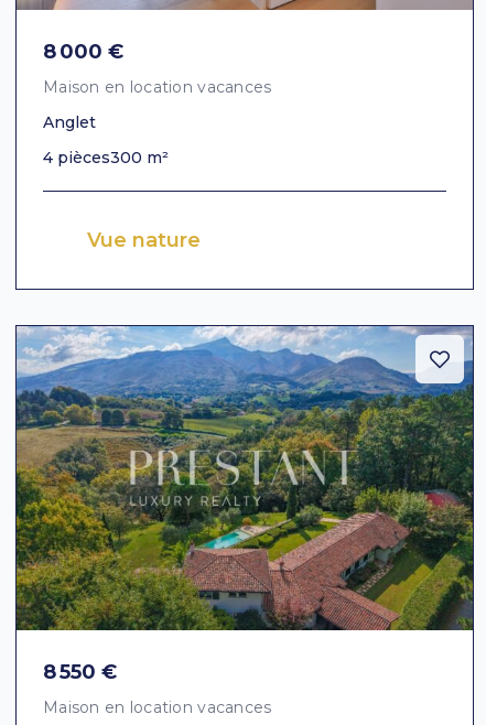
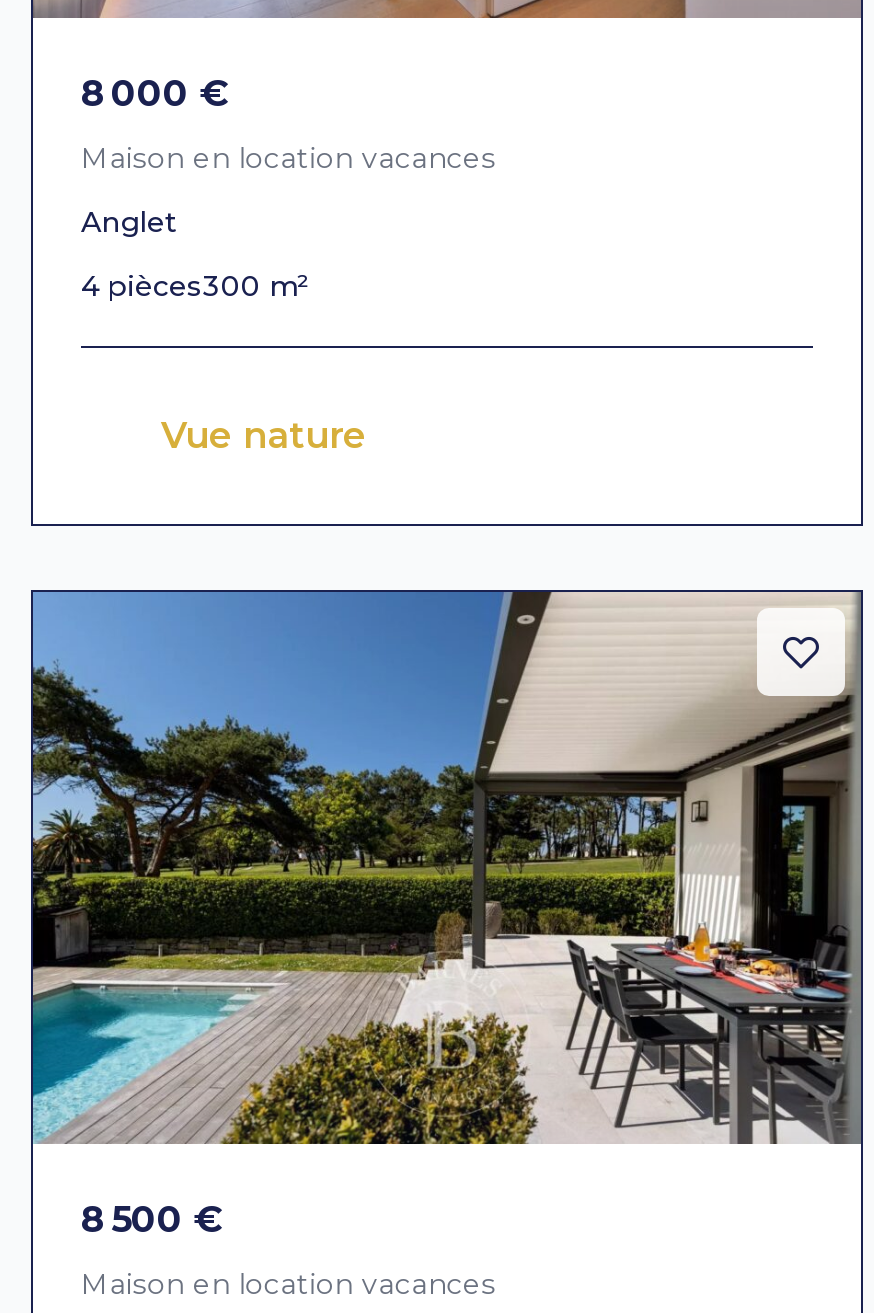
[15,325,474,684] [image] | 8 550 € -> [31,590,863,1242] [image] | 8 500 €

